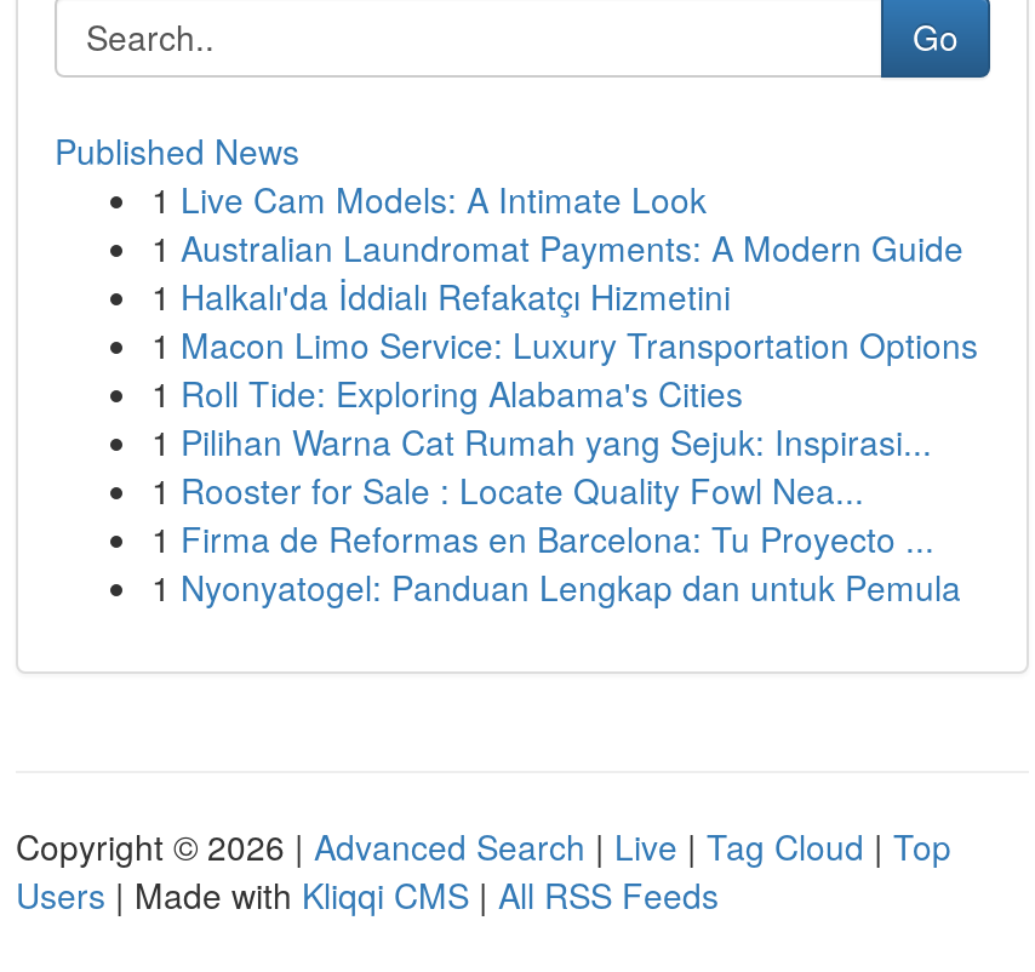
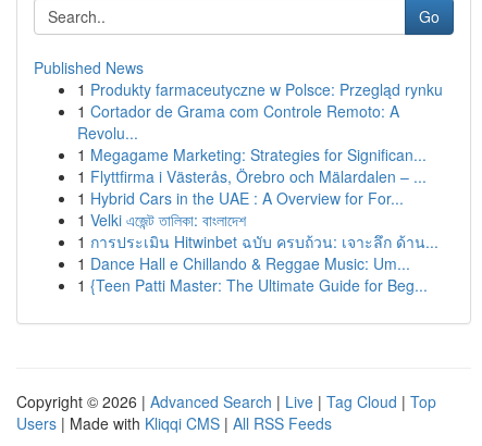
[151,175,978,611] 1 Live Cam Models: A Intimate Look | 1 Australian Laundromat Payments: A Modern Guide | 1 Halkalı'da İddialı Refakatçı Hizmetini | 1 Macon Limo Service: Luxury Transportation Options | 1 Roll Tide: Exploring Alabama's Cities | 1 Pilihan Warna Cat Rumah yang Sejuk: Inspirasi... | 1 Rooster for Sale : Locate Quality Fowl Nea... | 1 Firma de Reformas en Barcelona: Tu Proyecto ... | 1 Nyonyatogel: Panduan Lengkap dan untuk Pemula -> [77,78,443,296] 1 Produkty farmaceutyczne w Polsce: Przegląd rynku | 1 Cortador de Grama com Controle Remoto: A | Revolu... | 1 Megagame Marketing: Strategies for Significan... | 1 Flyttfirma i Västerås, Örebro och Mälardalen – ... | 1 Hybrid Cars in the UAE : A Overview for For... | 1 Velki এজেন্ট তালিকা: বাংলাদেশ | 1 การประเมิน Hitwinbet ฉบับ ครบถ้วน: เจาะลึก ด้าน... | 1 Dance Hall e Chillando & Reggae Music: Um... | 1 {Teen Patti Master: The Ultimate Guide for Beg...

